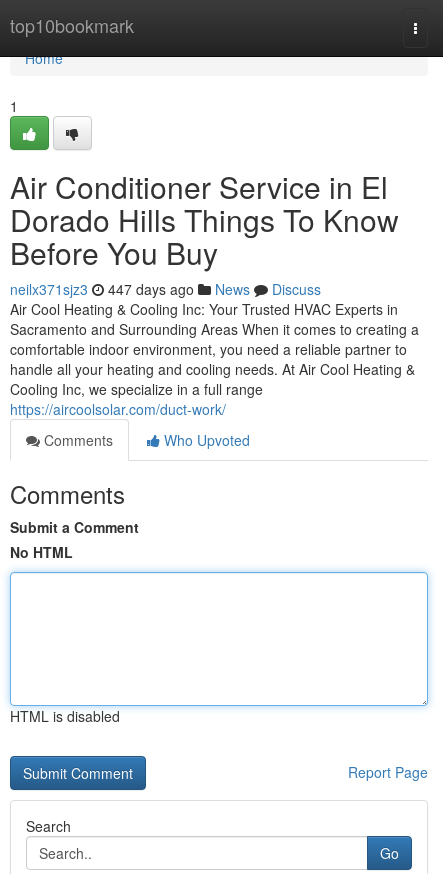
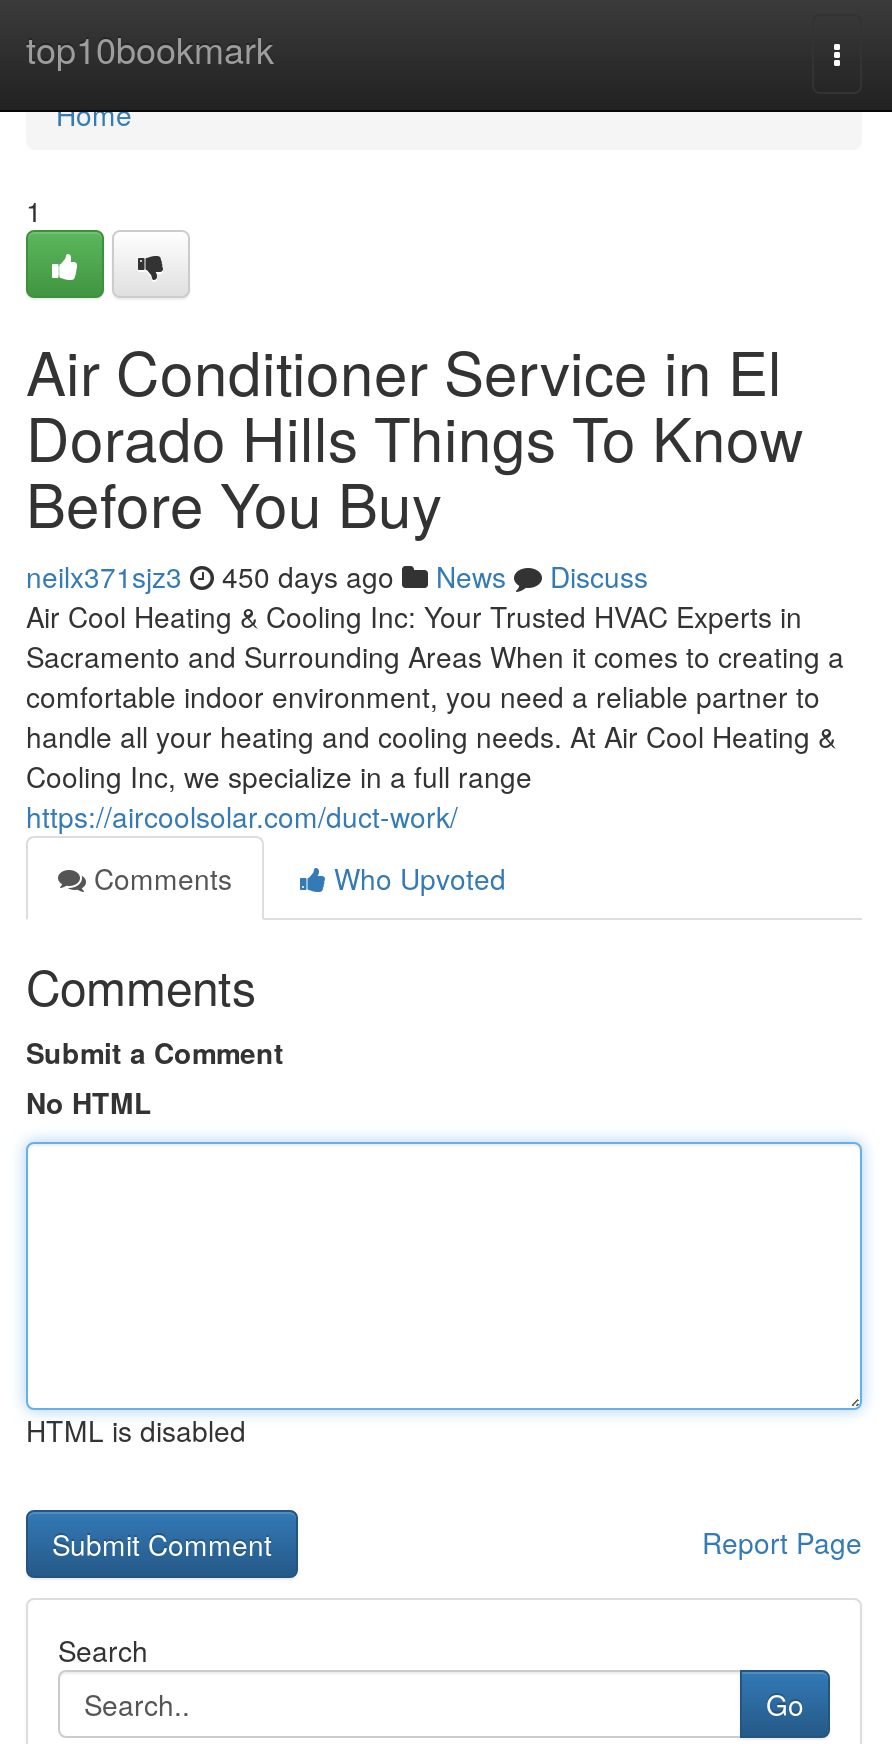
[10,279,321,299] neilx371sjz3 447 days ago News Discuss -> [26,556,648,596] neilx371sjz3 450 days ago News Discuss

